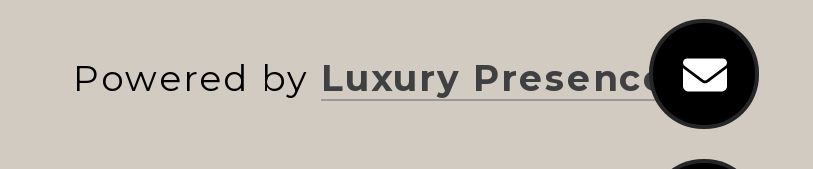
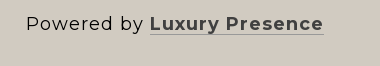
[651,17,761,131] [image] -> none

